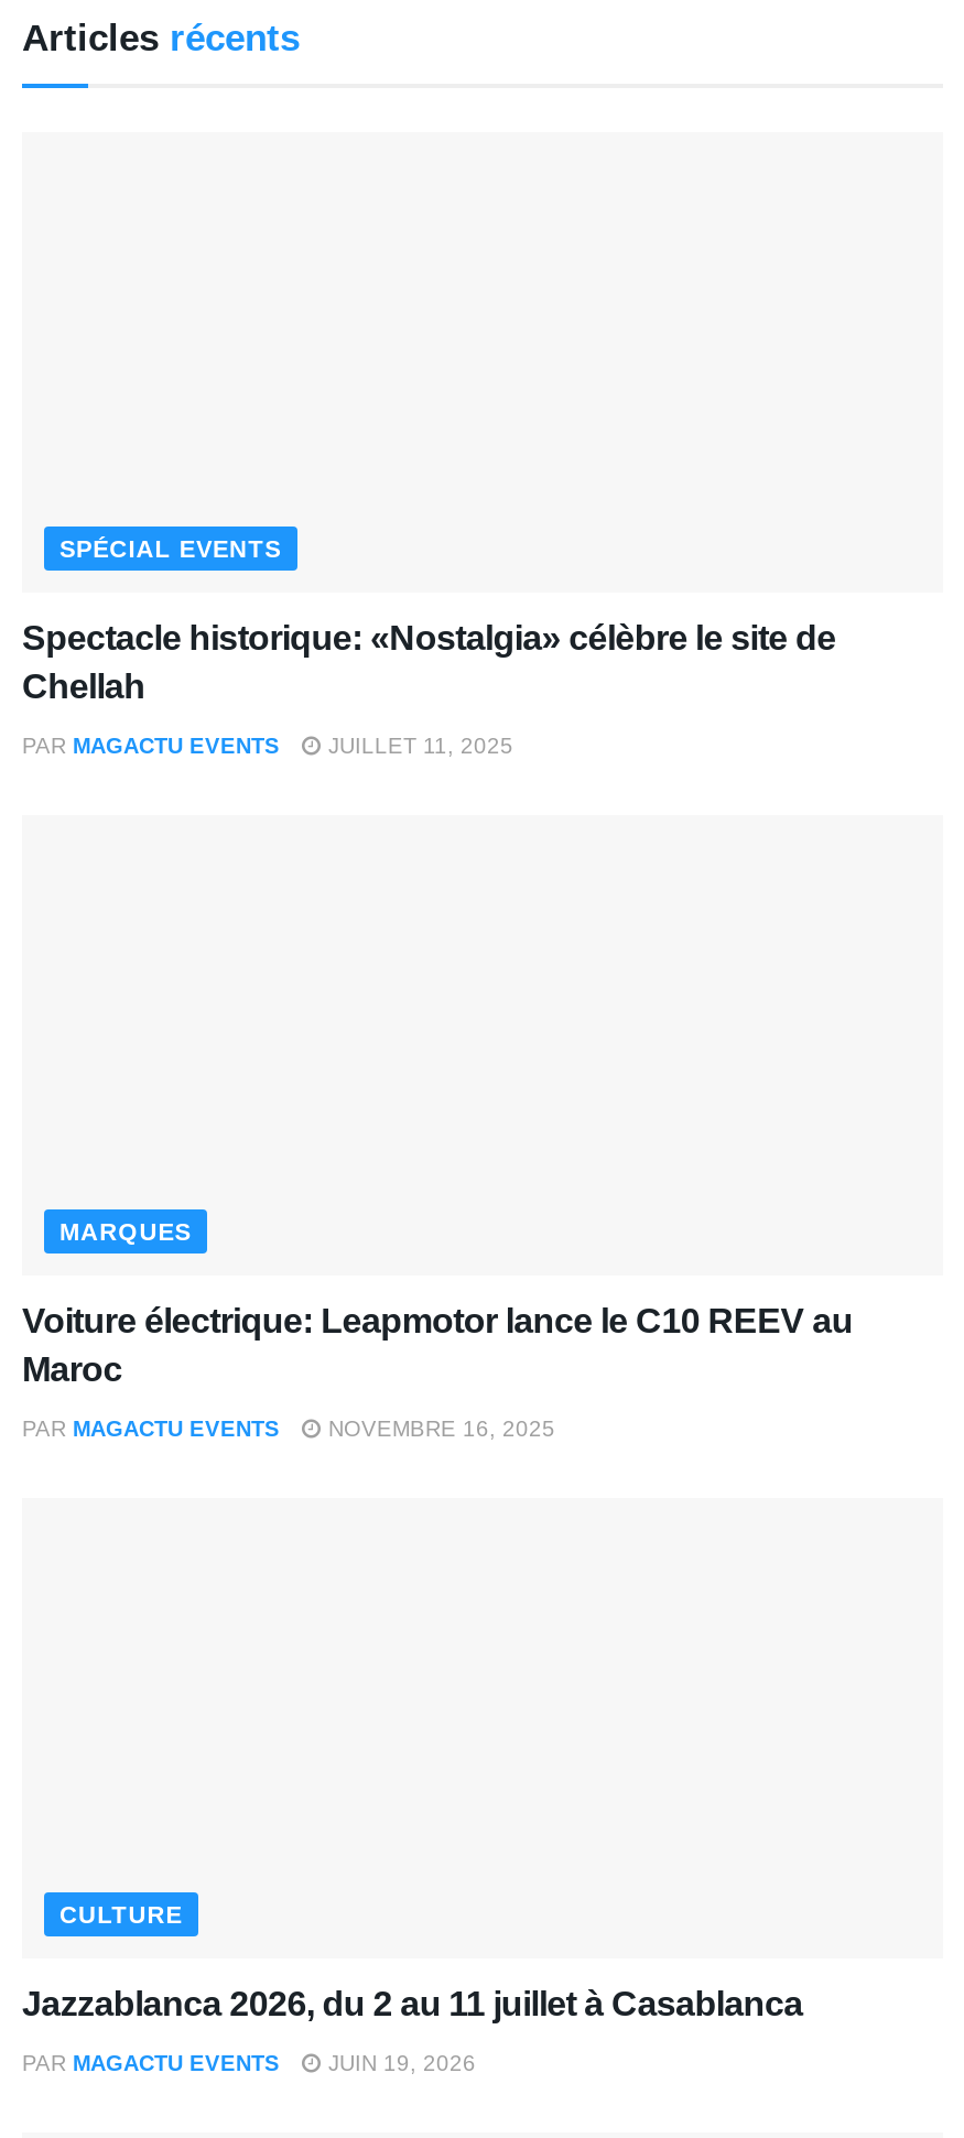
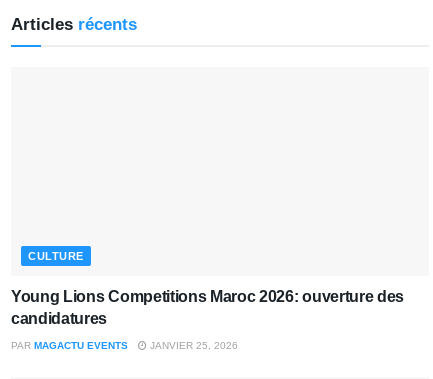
[22,536,836,759] SPÉCIAL EVENTS | Spectacle historique: «Nostalgia» célèbre le site de | Chellah | PAR MAGACTU EVENTS | JUILLET 11, 2025 -> none
[22,1219,853,1442] MARQUES | Voiture électrique: Leapmotor lance le C10 REEV au | Maroc | PAR MAGACTU EVENTS | NOVEMBRE 16, 2025 -> none
moved [59,1902,183,1928] -> [28,250,84,262]: CULTURE
[22,1986,803,2023] Jazzablanca 2026, du 2 au 11 juillet à Casablanca -> [11,288,404,327] Young Lions Competitions Maroc 2026: ouverture des | candidatures
[22,2052,476,2076] PAR MAGACTU EVENTS JUIN 19, 2026 -> [11,340,238,351] PAR MAGACTU EVENTS JANVIER 25, 2026

